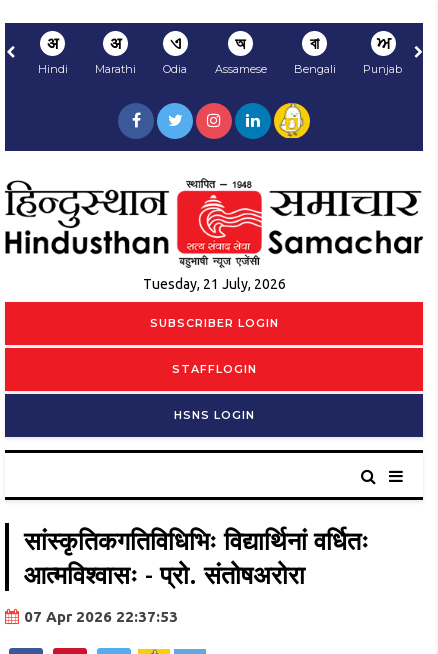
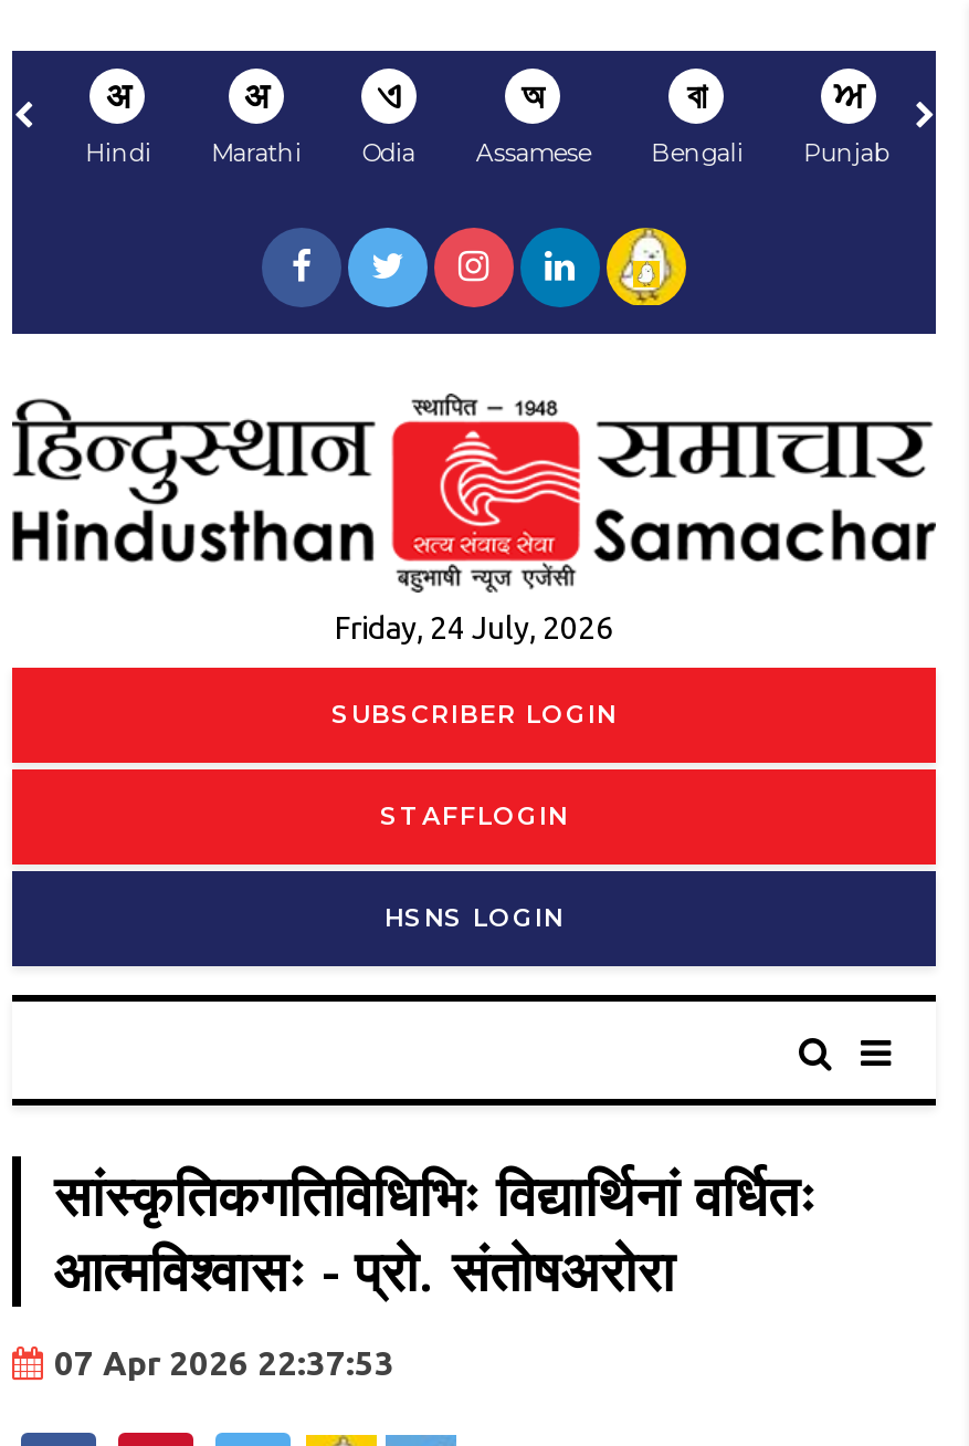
[142,276,285,292] Tuesday, 21 July, 2026 -> [335,611,613,646] Friday, 24 July, 2026

